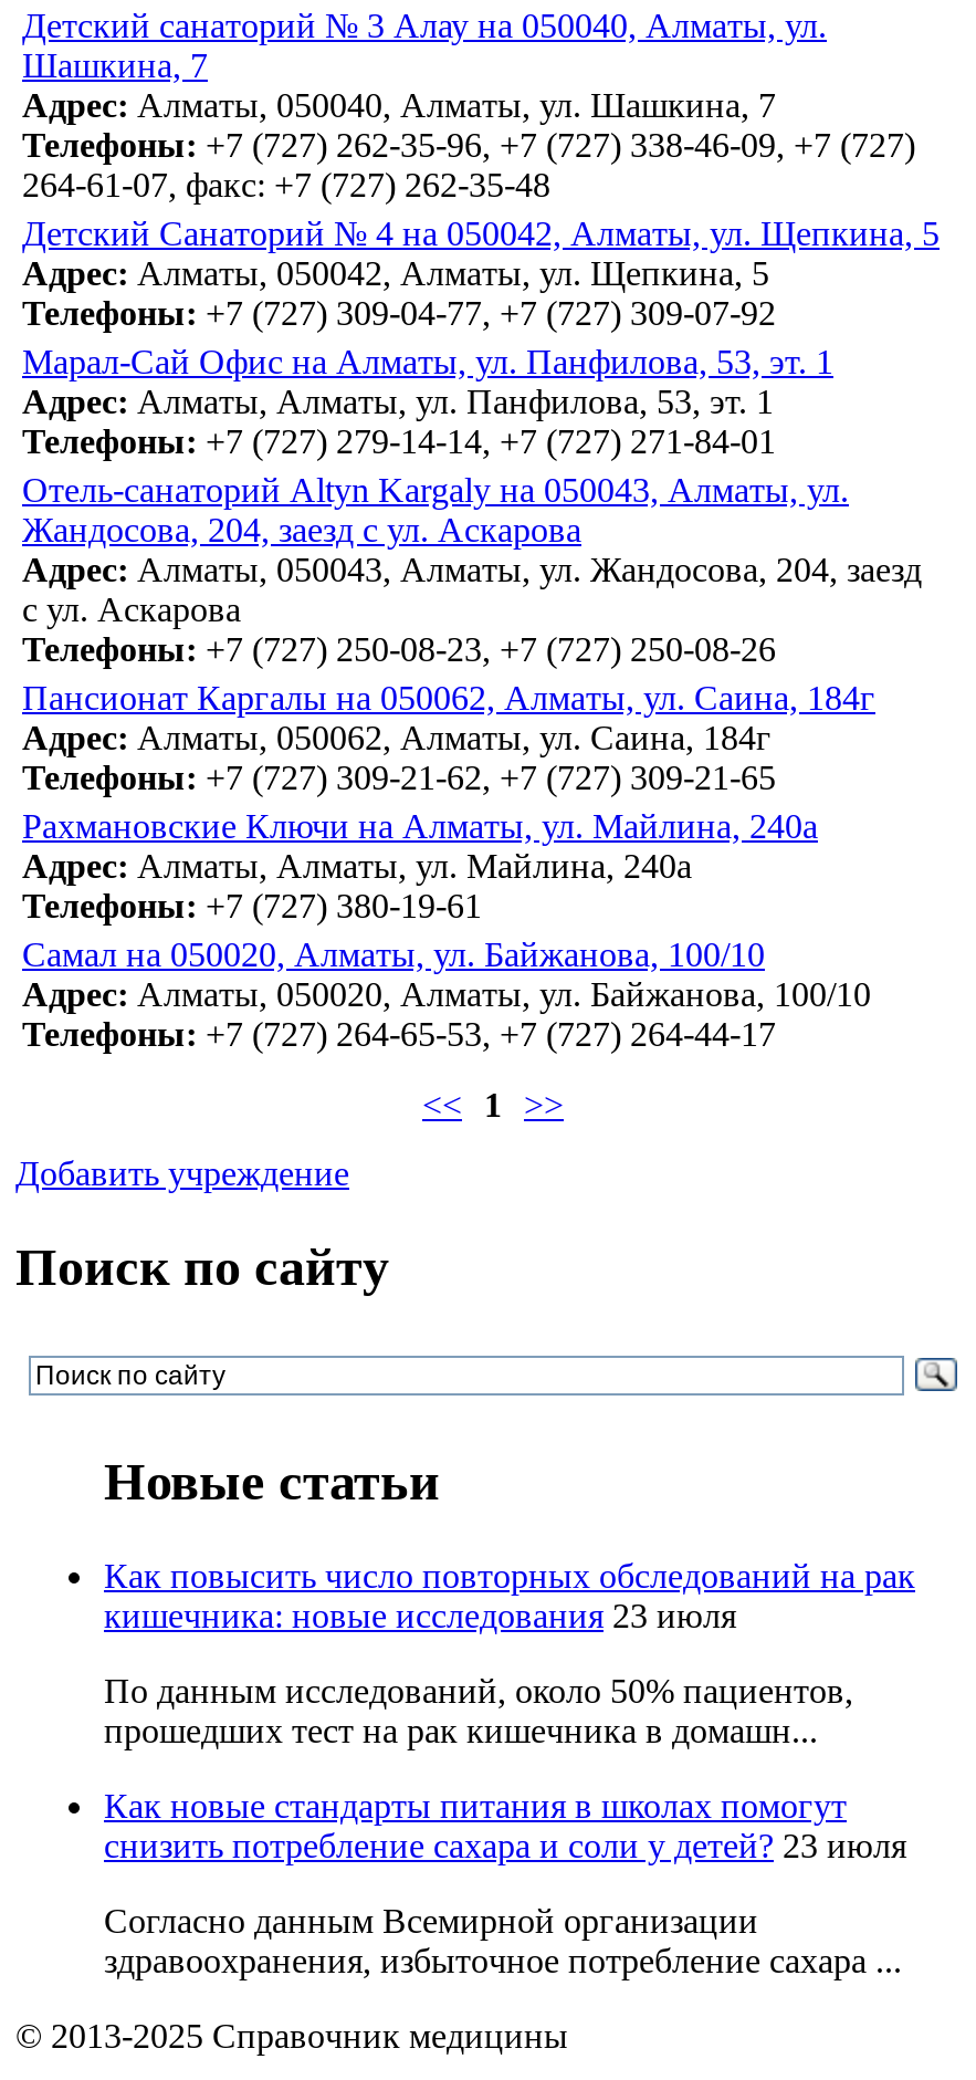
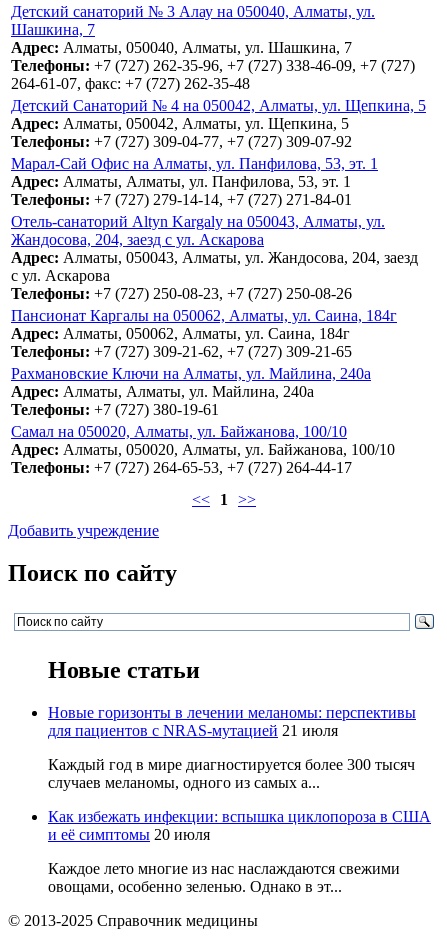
[104,1557,915,1634] Как повысить число повторных обследований на рак | кишечника: новые исследования 23 июля -> [48,704,416,739] Новые горизонты в лечении меланомы: перспективы | для пациентов с NRAS-мутацией 21 июля
[104,1672,853,1749] По данным исследований, около 50% пациентов, | прошедших тест на рак кишечника в домашн... -> [48,756,415,791] Каждый год в мире диагностируется более 300 тысяч | случаев меланомы, одного из самых а...
[104,1787,906,1864] Как новые стандарты питания в школах помогут | снизить потребление сахара и соли у детей? 23 июля -> [48,808,431,843] Как избежать инфекции: вспышка циклопороза в США | и её симптомы 20 июля
[104,1902,902,1979] Согласно данным Всемирной организации | здравоохранения, избыточное потребление сахара ... -> [48,860,400,895] Каждое лето многие из нас наслаждаются свежими | овощами, особенно зеленью. Однако в эт...

